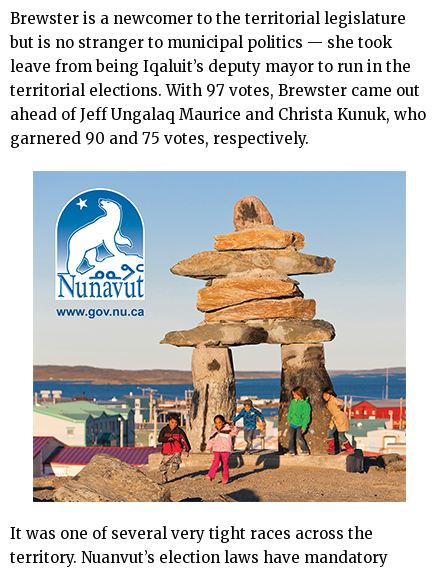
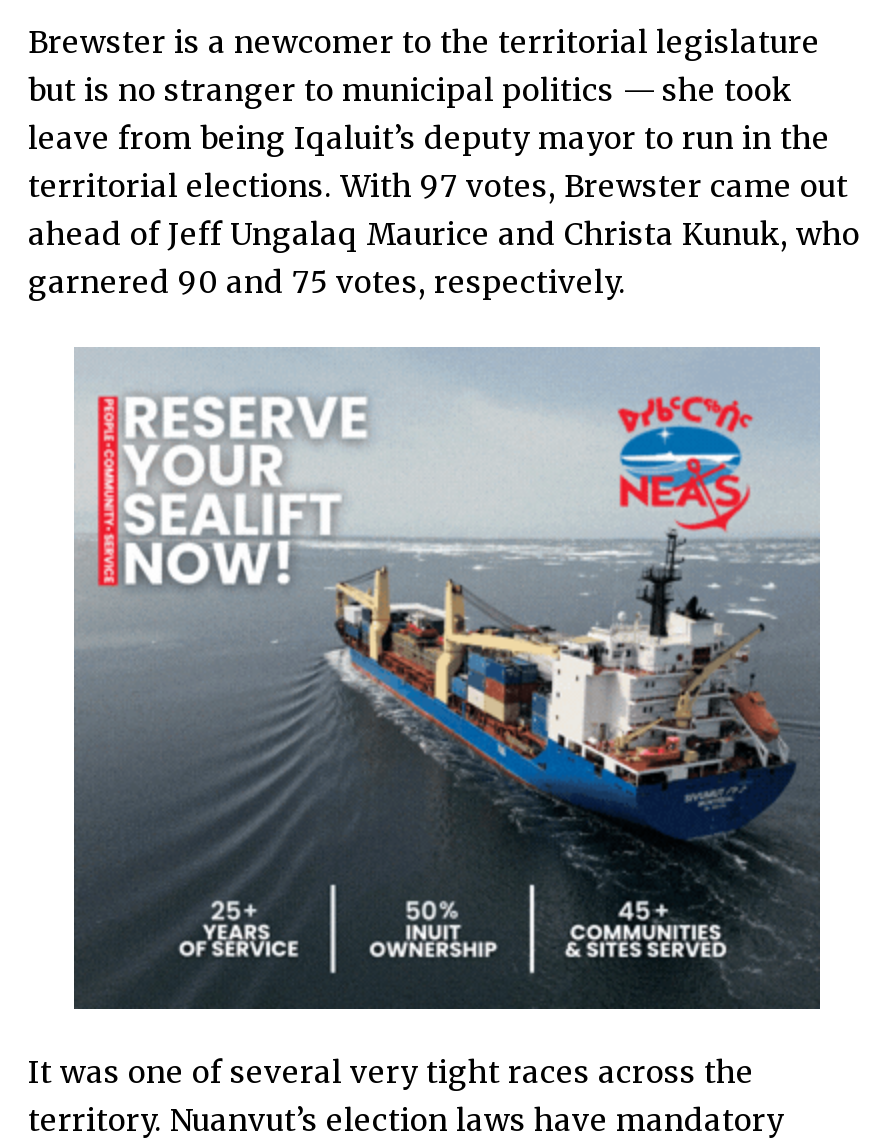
[32,172,407,503] [image] -> [72,352,822,1010] [image]

